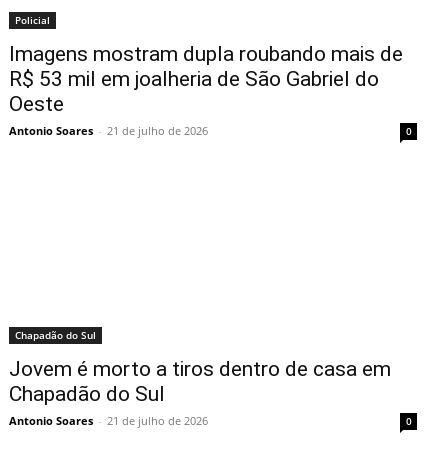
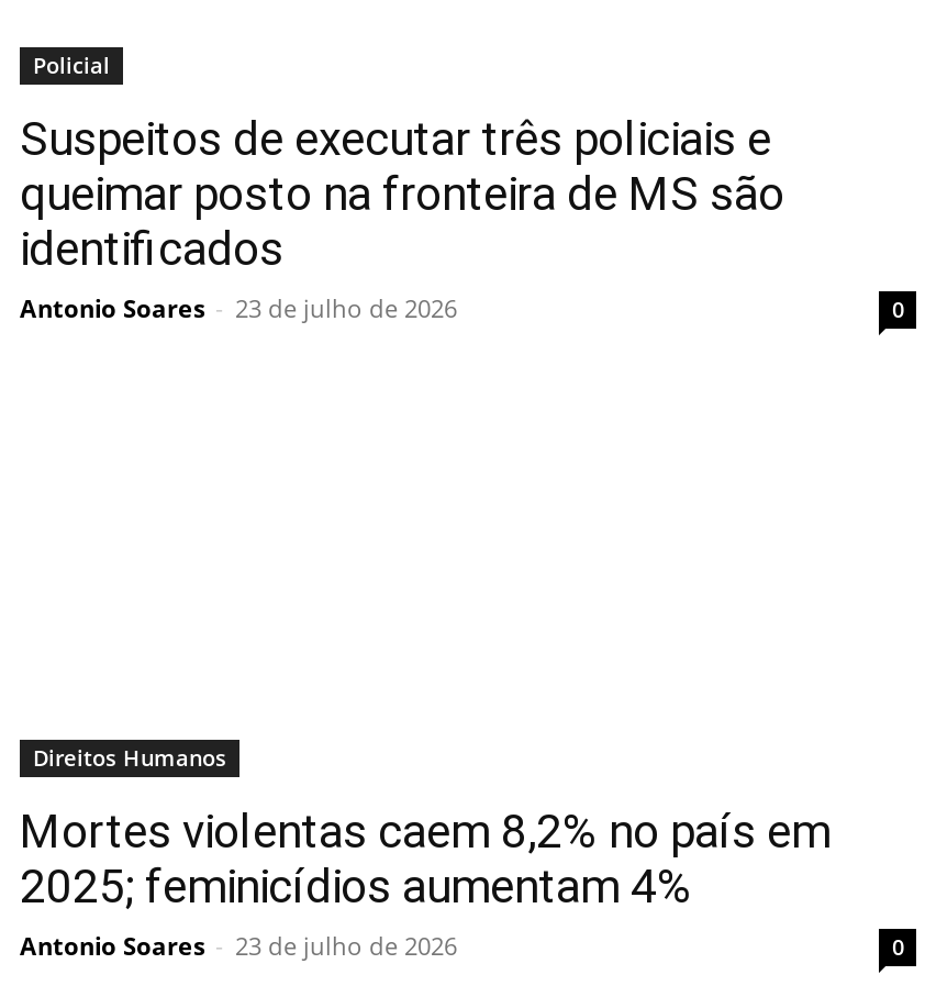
[9,42,403,138] Imagens mostram dupla roubando mais de | R$ 53 mil em joalheria de São Gabriel do | Oeste | Antonio Soares - 21 de julho de 2026 -> [20,113,784,324] Suspeitos de executar três policiais e | queimar posto na fronteira de MS são | identificados | Antonio Soares - 23 de julho de 2026
[15,328,96,342] Chapadão do Sul -> [33,742,226,773] Direitos Humanos
[9,357,391,428] Jovem é morto a tiros dentro de casa em | Chapadão do Sul | Antonio Soares - 21 de julho de 2026 -> [20,806,831,962] Mortes violentas caem 8,2% no país em | 2025; feminicídios aumentam 4% | Antonio Soares - 23 de julho de 2026

